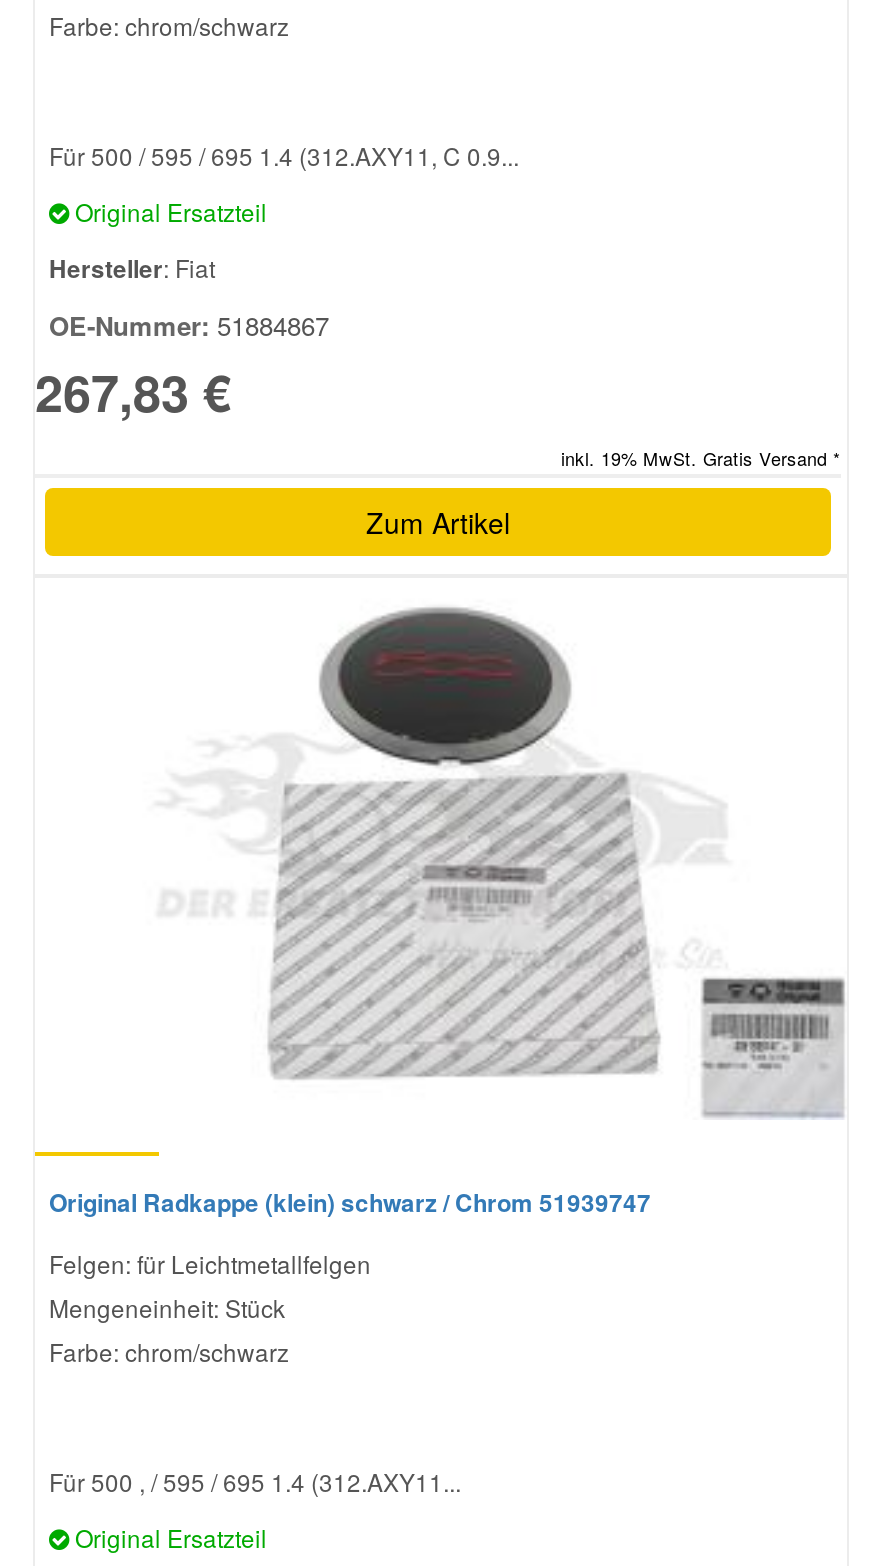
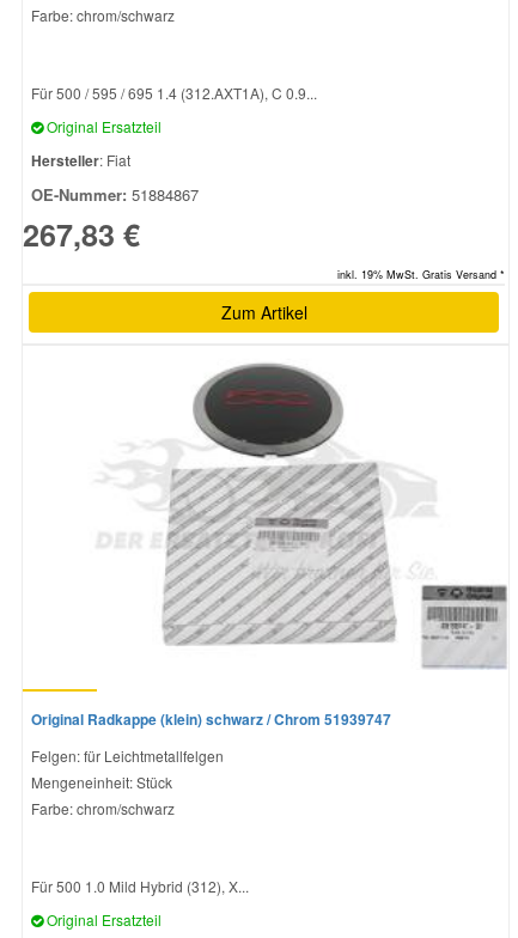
[49,137,519,171] Für 500 / 595 / 695 1.4 (312.AXY11, C 0.9... -> [31,82,317,102] Für 500 / 595 / 695 1.4 (312.AXT1A), C 0.9...
[49,1465,461,1499] Für 500 , / 595 / 695 1.4 (312.AXY11... -> [31,876,249,896] Für 500 1.0 Mild Hybrid (312), X...

